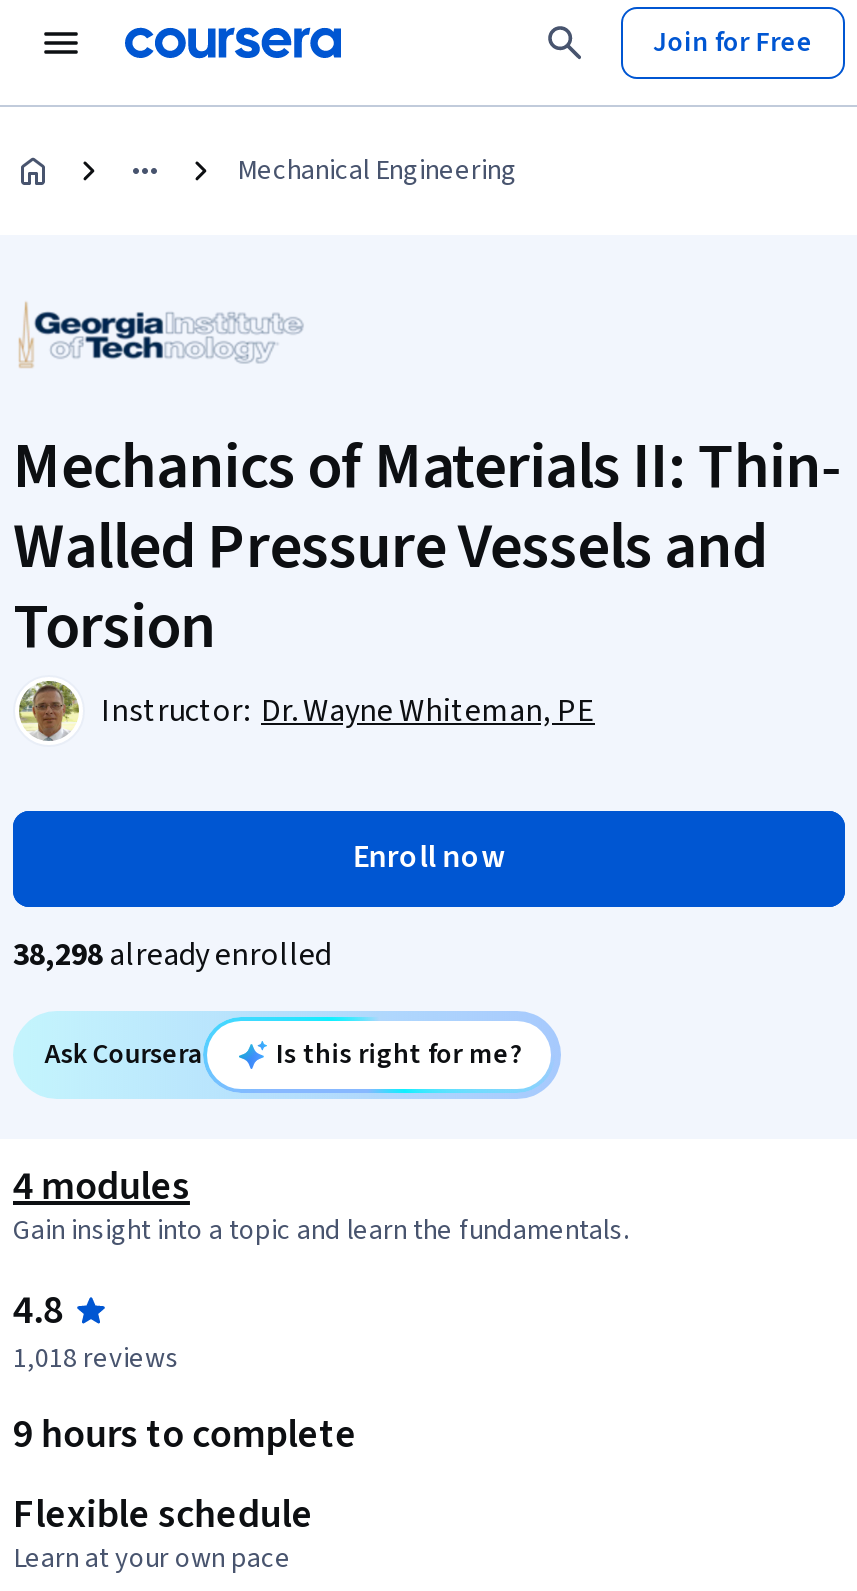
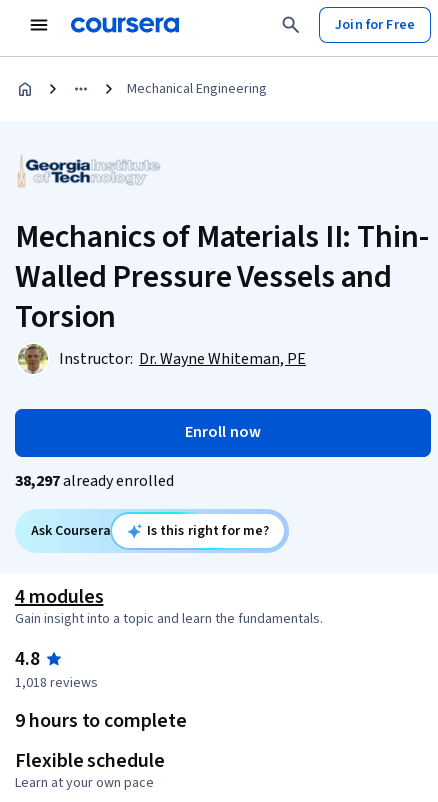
[13,933,331,977] 38,298 already enrolled -> [15,470,174,492] 38,297 already enrolled

